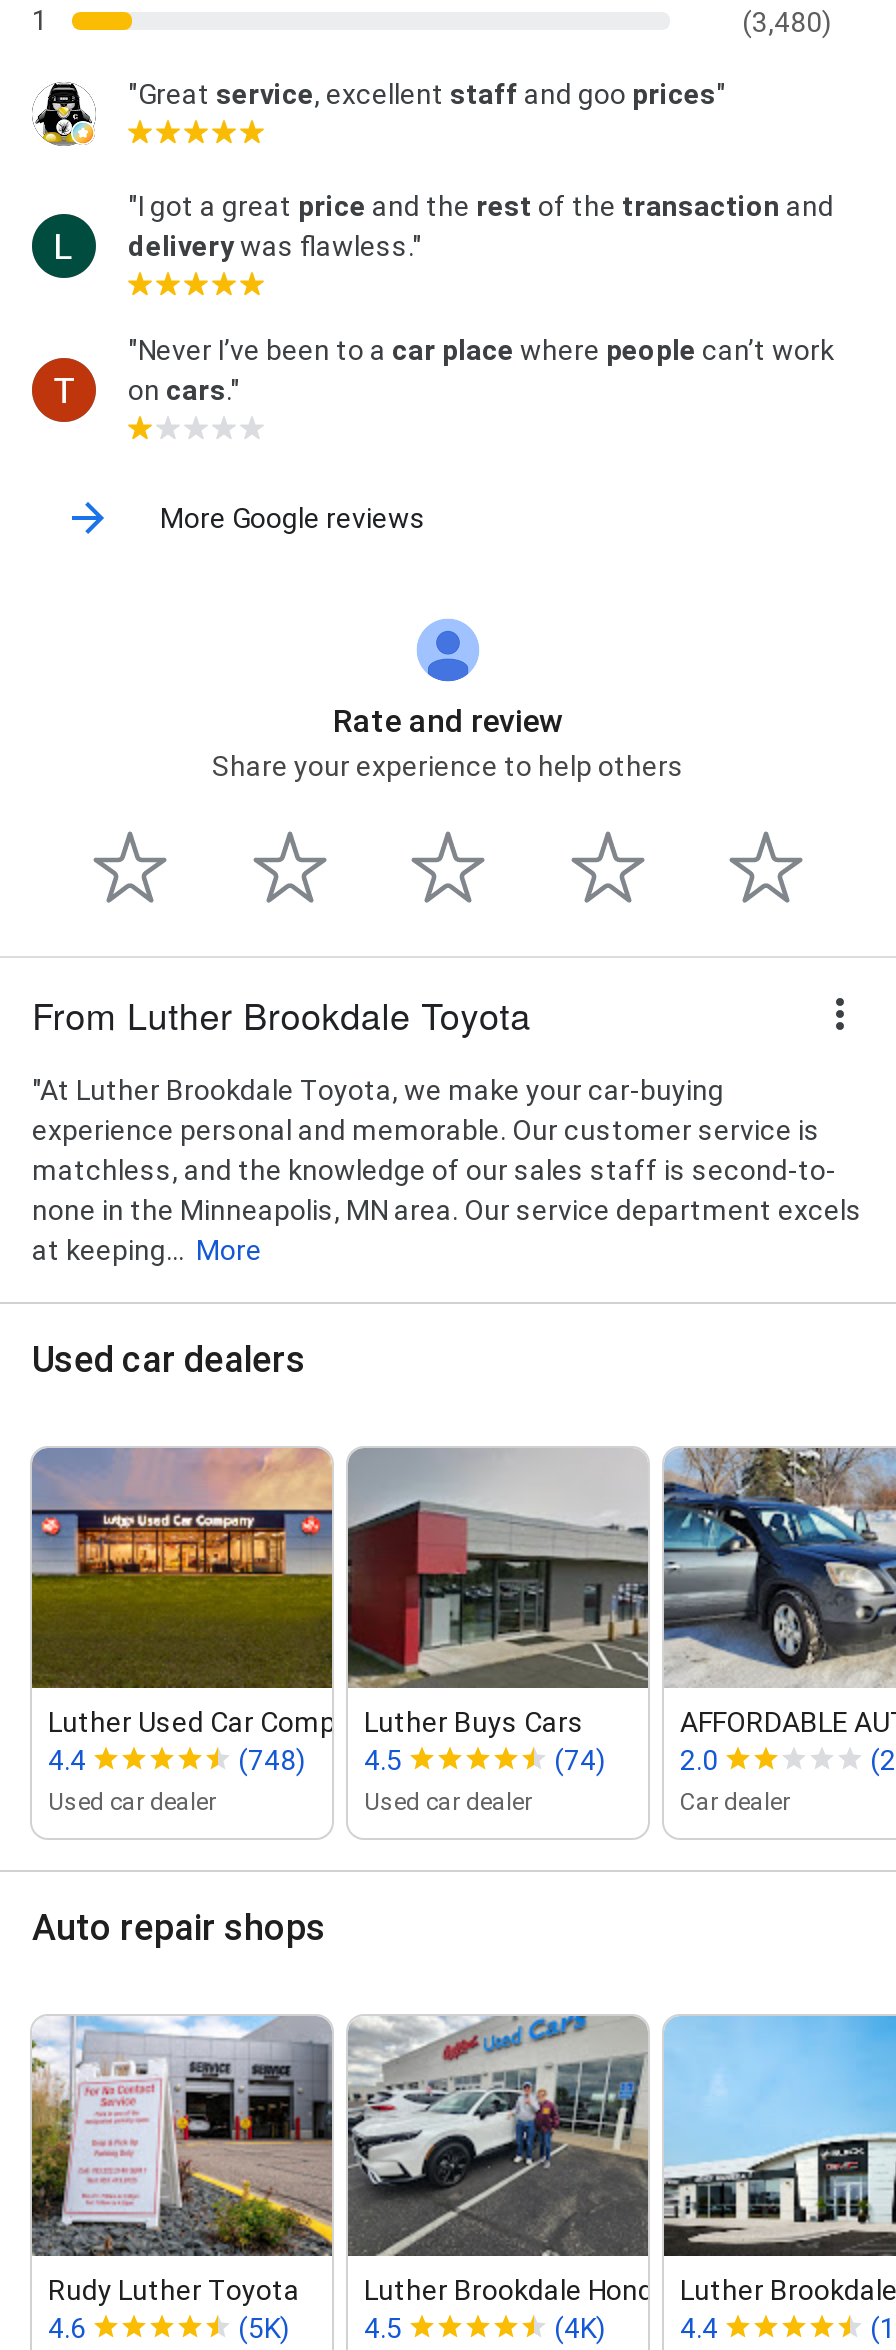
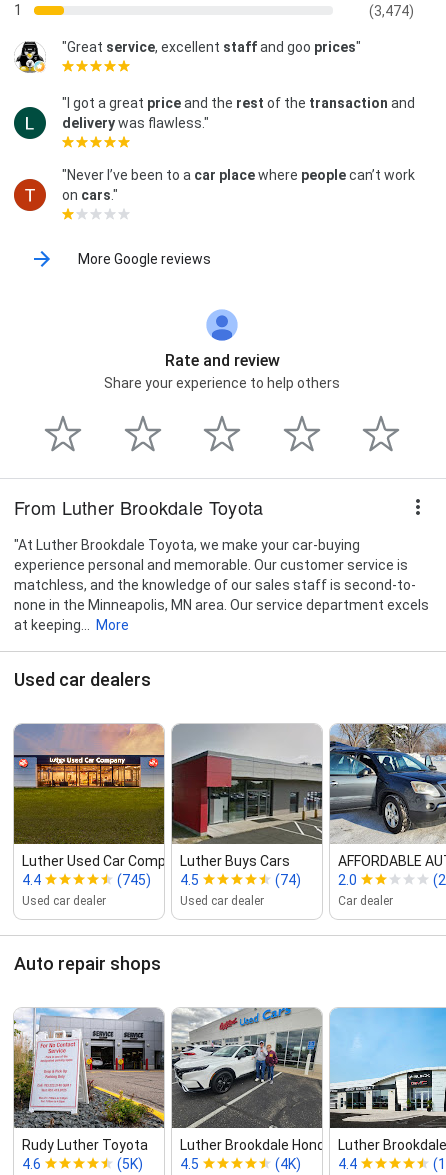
[742,5,832,37] (3,480) -> [369,3,414,19] (3,474)
[238,1743,402,1775] (748) 4.5 -> [117,872,199,888] (745) 4.5

